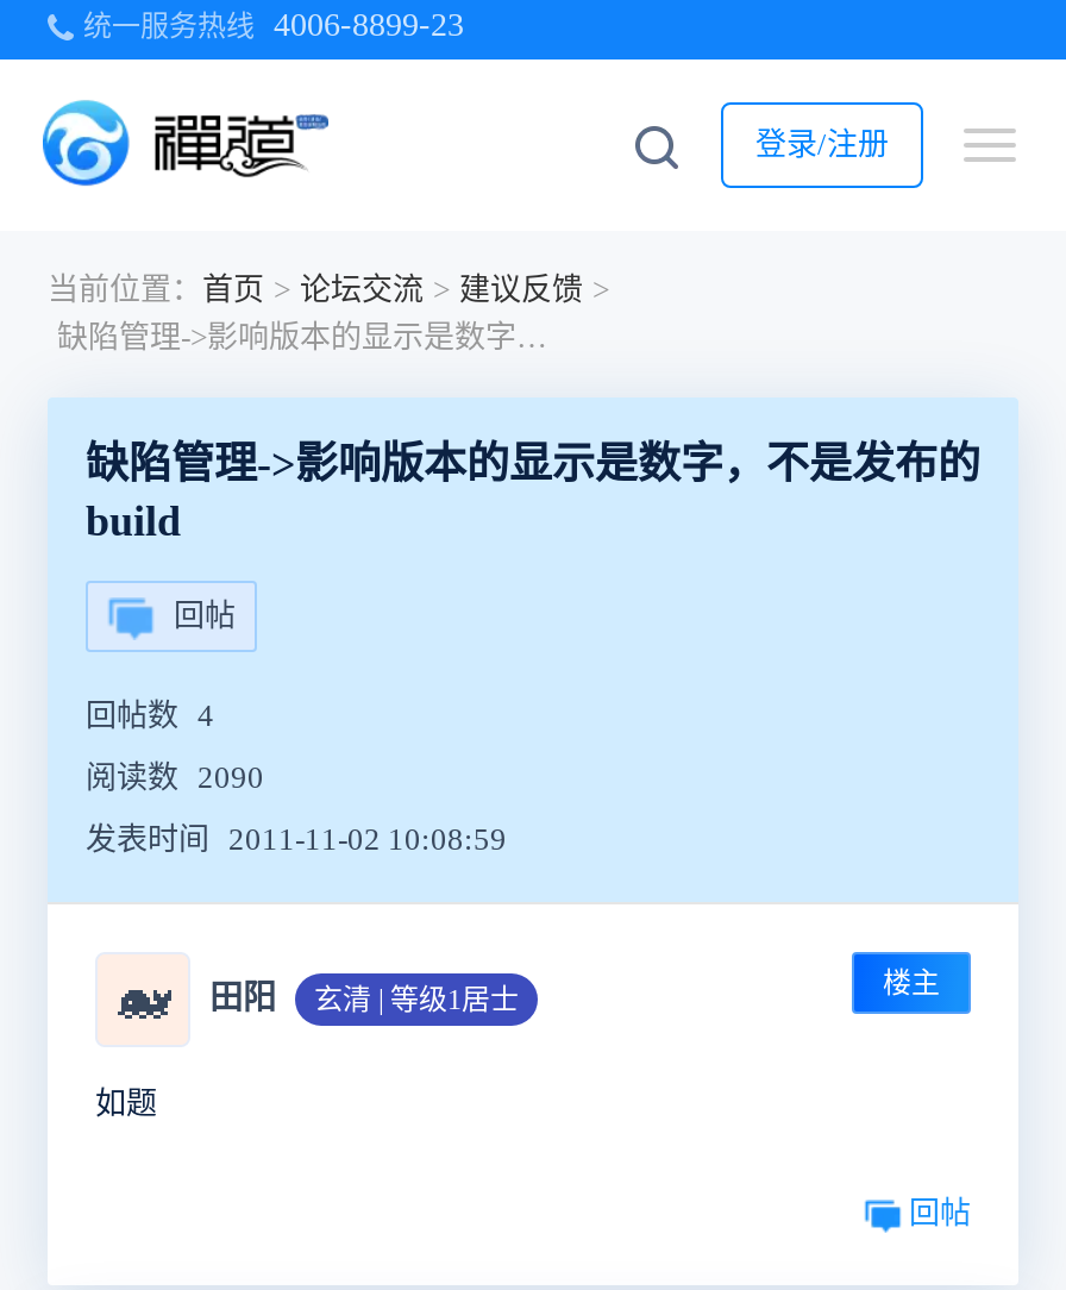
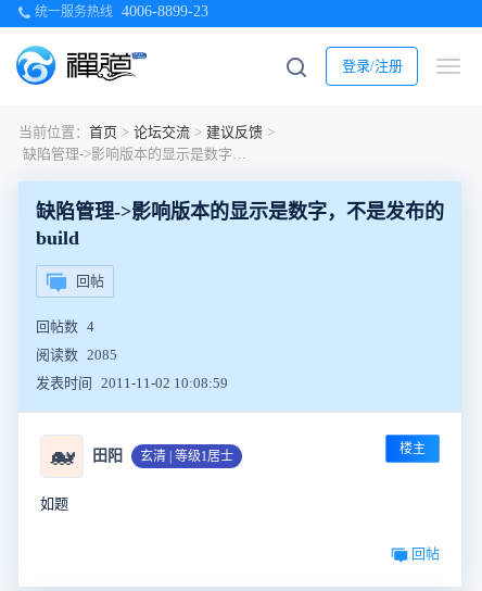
[86,759,264,795] 阅读数 2090 -> [36,347,117,363] 阅读数 2085

